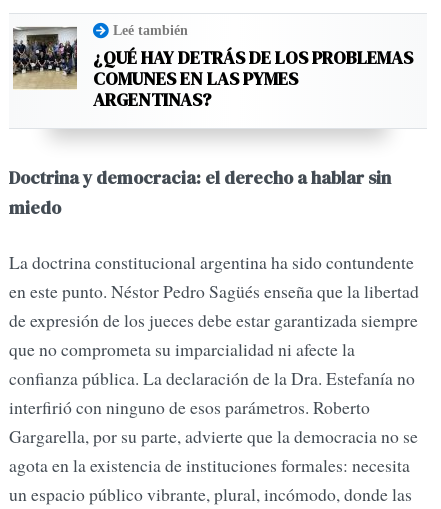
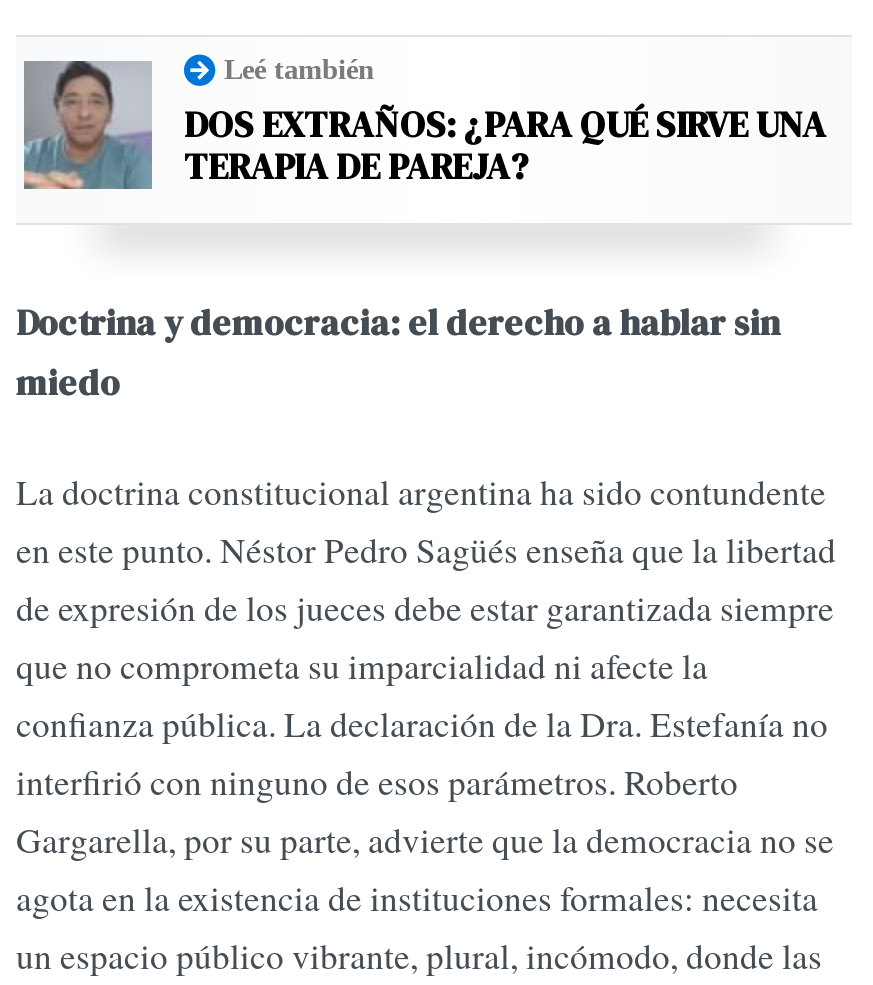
[12,27,413,112] [image] | ¿QUÉ HAY DETRÁS DE LOS PROBLEMAS | COMUNES EN LAS PYMES | ARGENTINAS? -> [22,61,826,192] [image] | DOS EXTRAÑOS: ¿PARA QUÉ SIRVE UNA | TERAPIA DE PAREJA?

